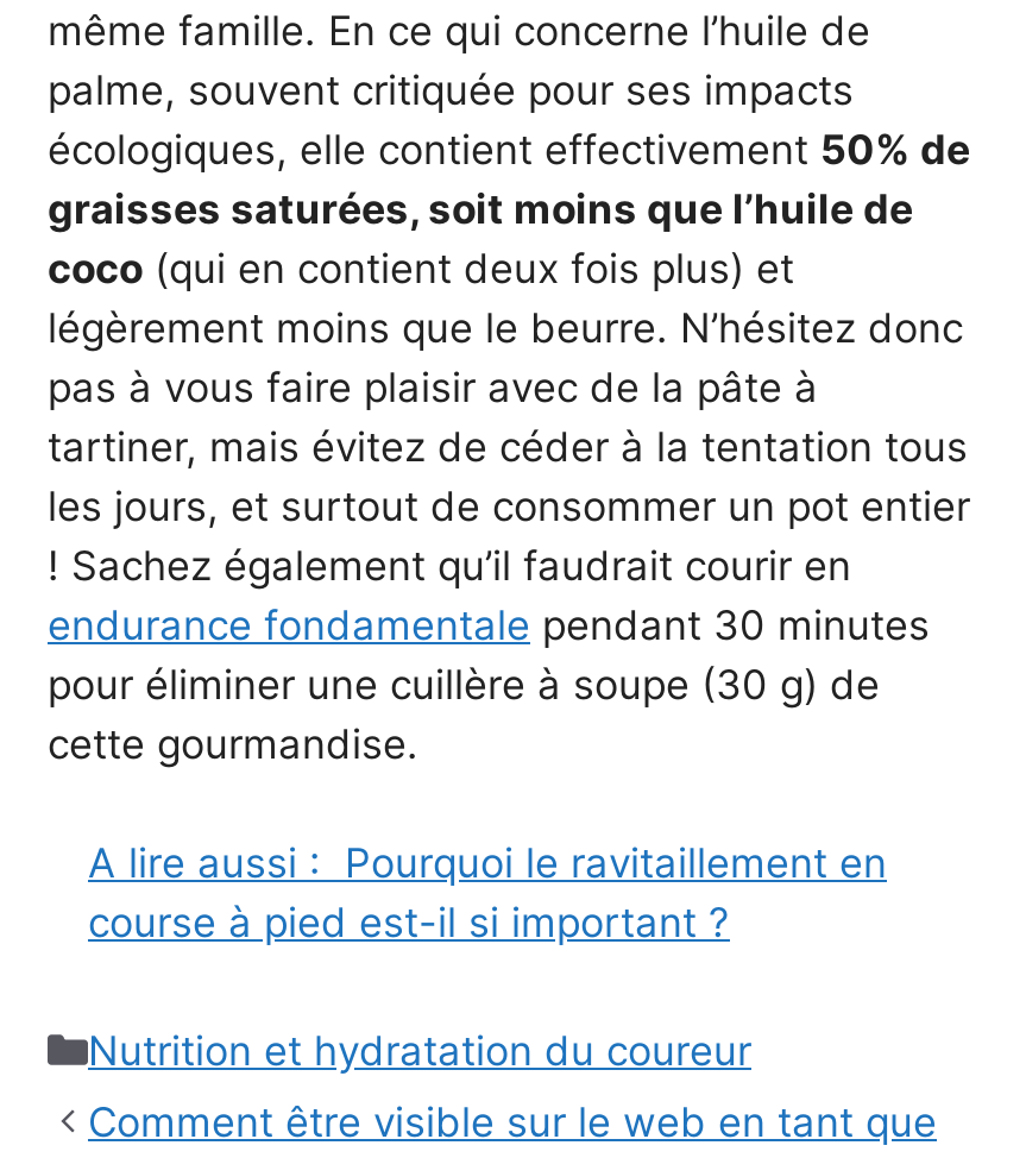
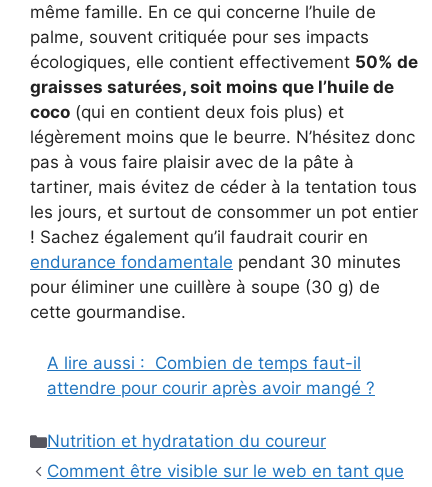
[88,839,887,946] A lire aussi : Pourquoi le ravitaillement en | course à pied est-il si important ? -> [47,353,375,398] A lire aussi : Combien de temps faut-il | attendre pour courir après avoir mangé ?

